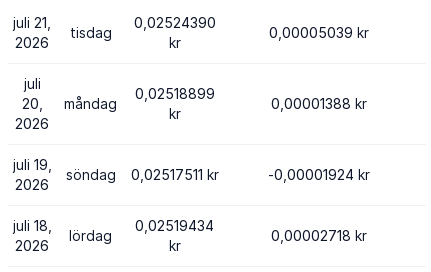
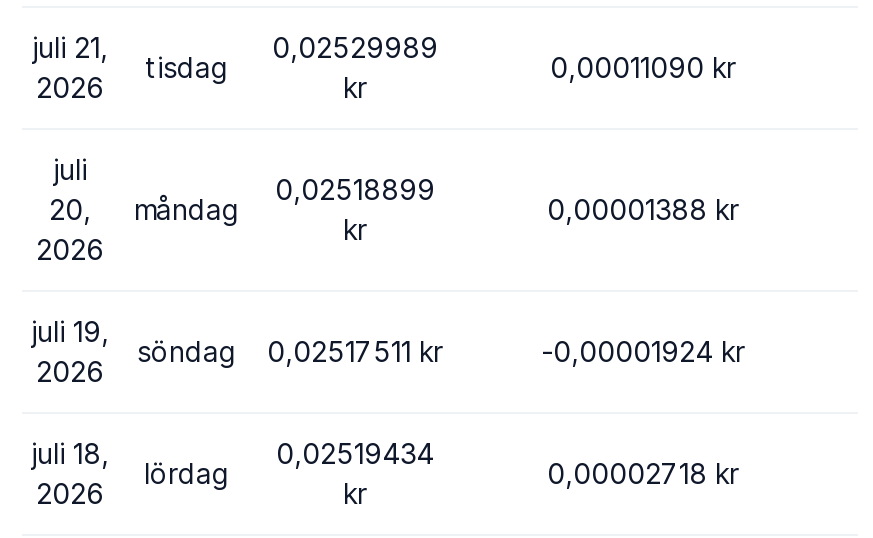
[133,14,215,31] 0,02524390 -> [272,30,438,64] 0,02529989
[268,24,368,41] 0,00005039 kr -> [550,50,736,84] 0,00011090 kr

